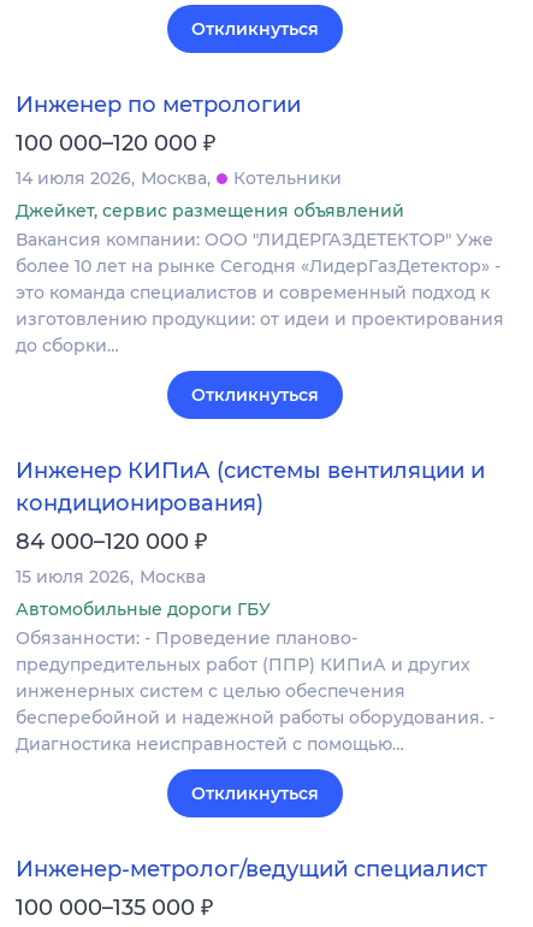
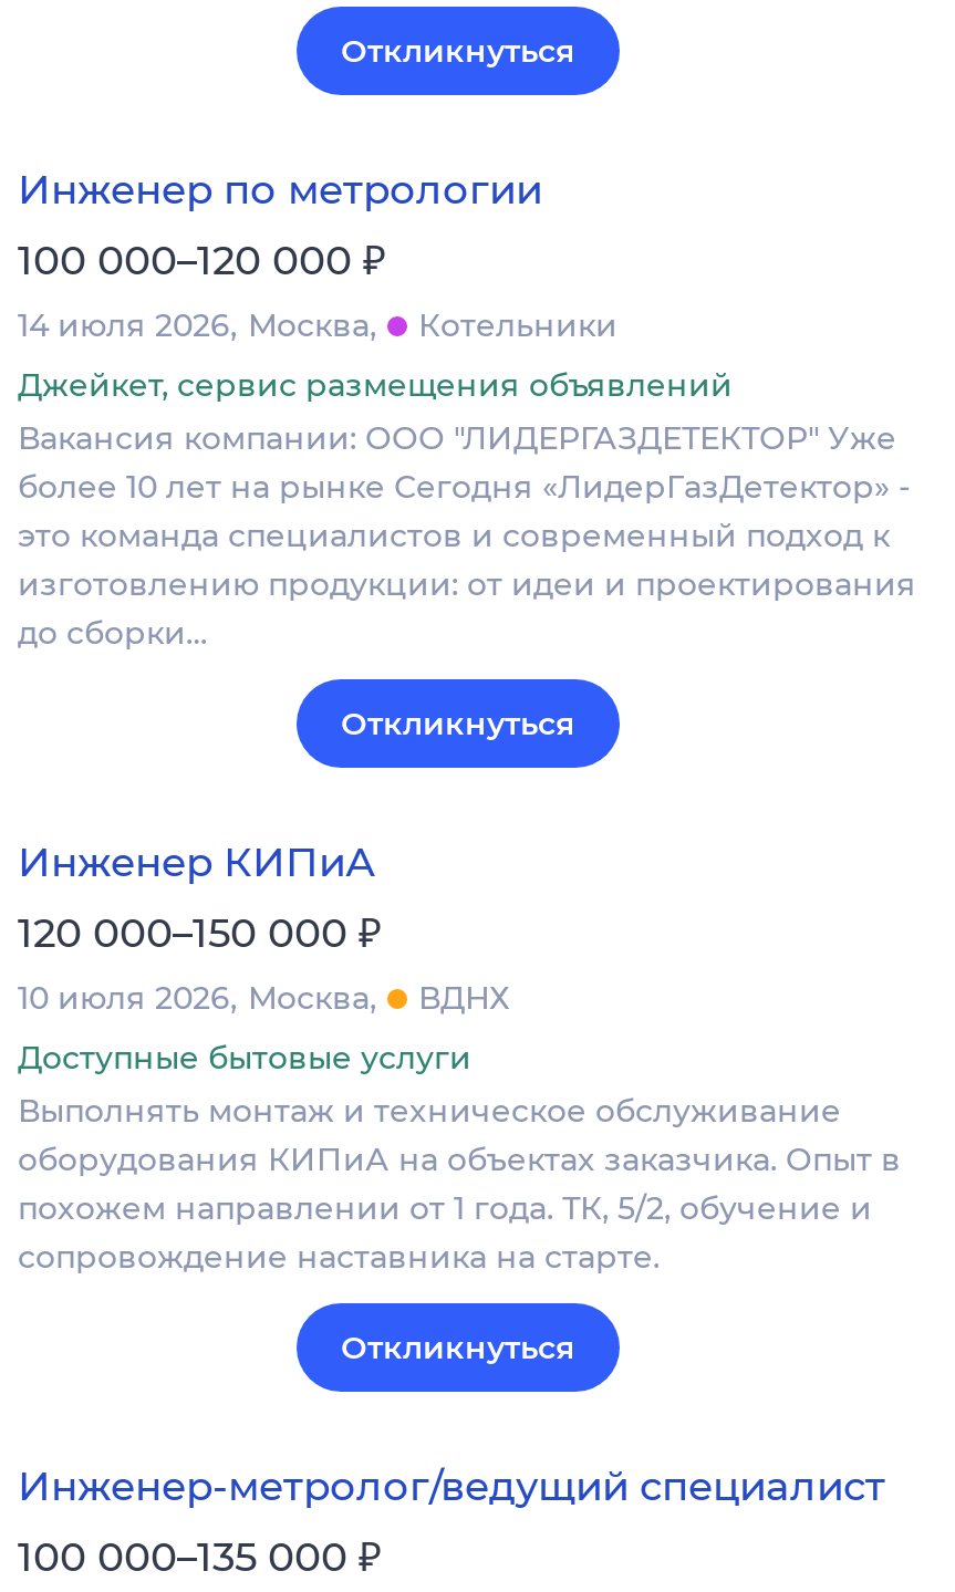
[16,458,485,587] Инженер КИПиА (системы вентиляции и | кондиционирования) | 84 000–120 000 ₽ | 15 июля 2026 Москва -> [18,838,509,1017] Инженер КИПиА | 120 000–150 000 ₽ | 10 июля 2026 Москва | ВДНХ
[16,598,494,754] Автомобильные дороги ГБУ | Обязанности: - Проведение планово- | предупредительных работ (ППР) КИПиА и других | инженерных систем с целью обеспечения | бесперебойной и надежной работы оборудования. - | Диагностика неисправностей с помощью… -> [18,1037,901,1276] Доступные бытовые услуги | Выполнять монтаж и техническое обслуживание | оборудования КИПиА на объектах заказчика. Опыт в | похожем направлении от 1 года. ТК, 5/2, обучение и | сопровождение наставника на старте.

